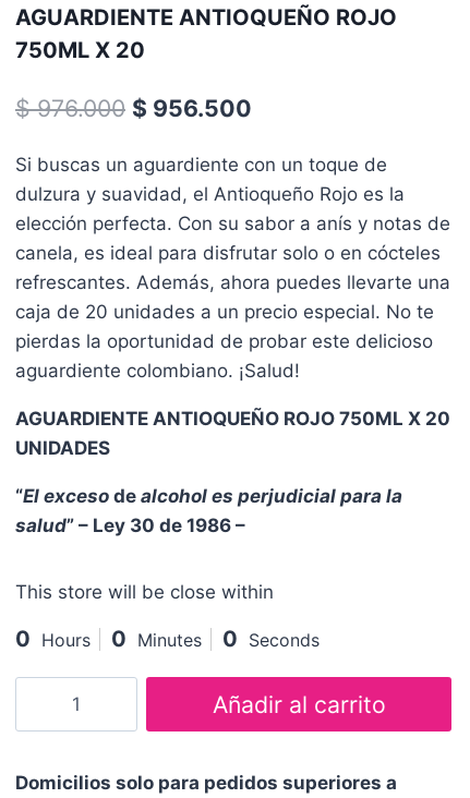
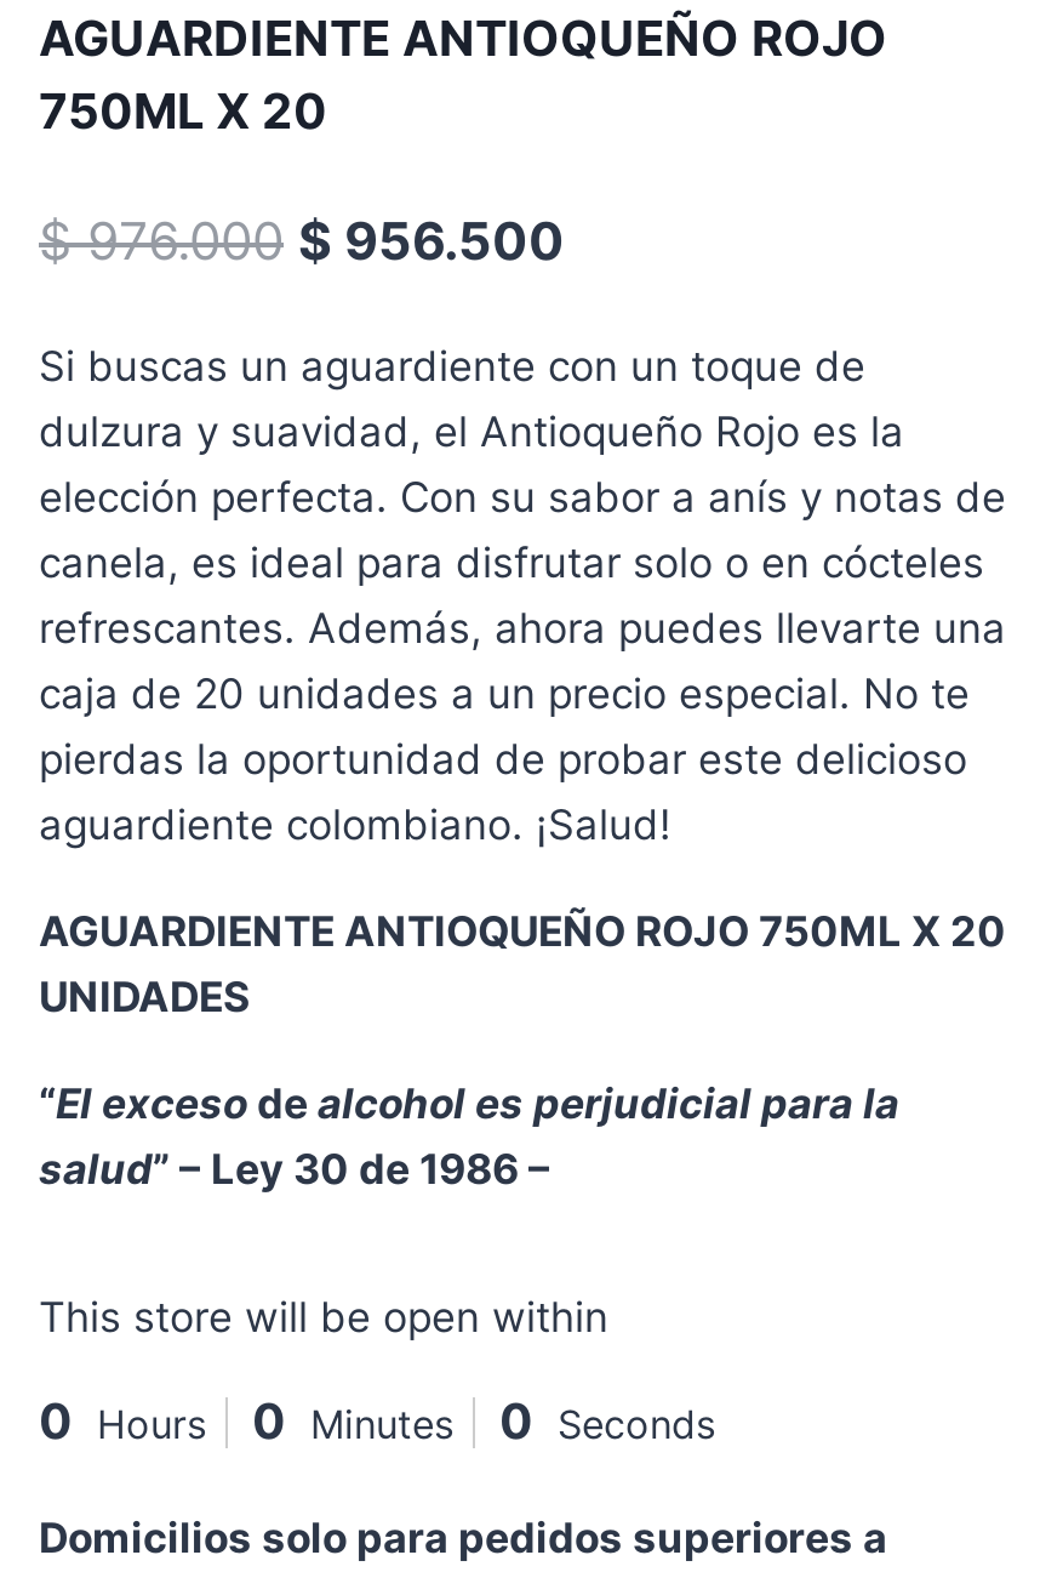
[15,581,274,602] This store will be close within -> [39,1292,608,1340] This store will be open within
[212,690,385,718] Añadir al carrito -> none

